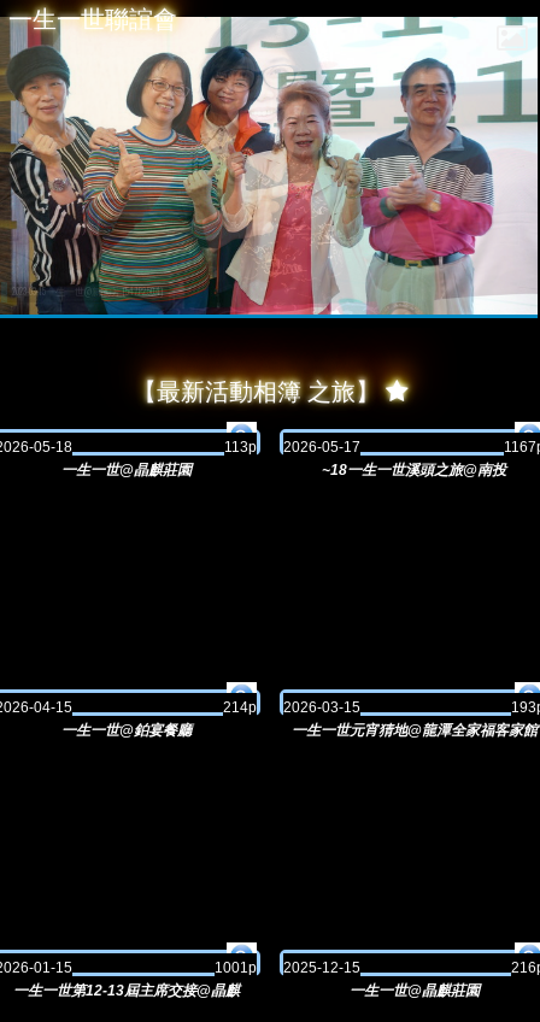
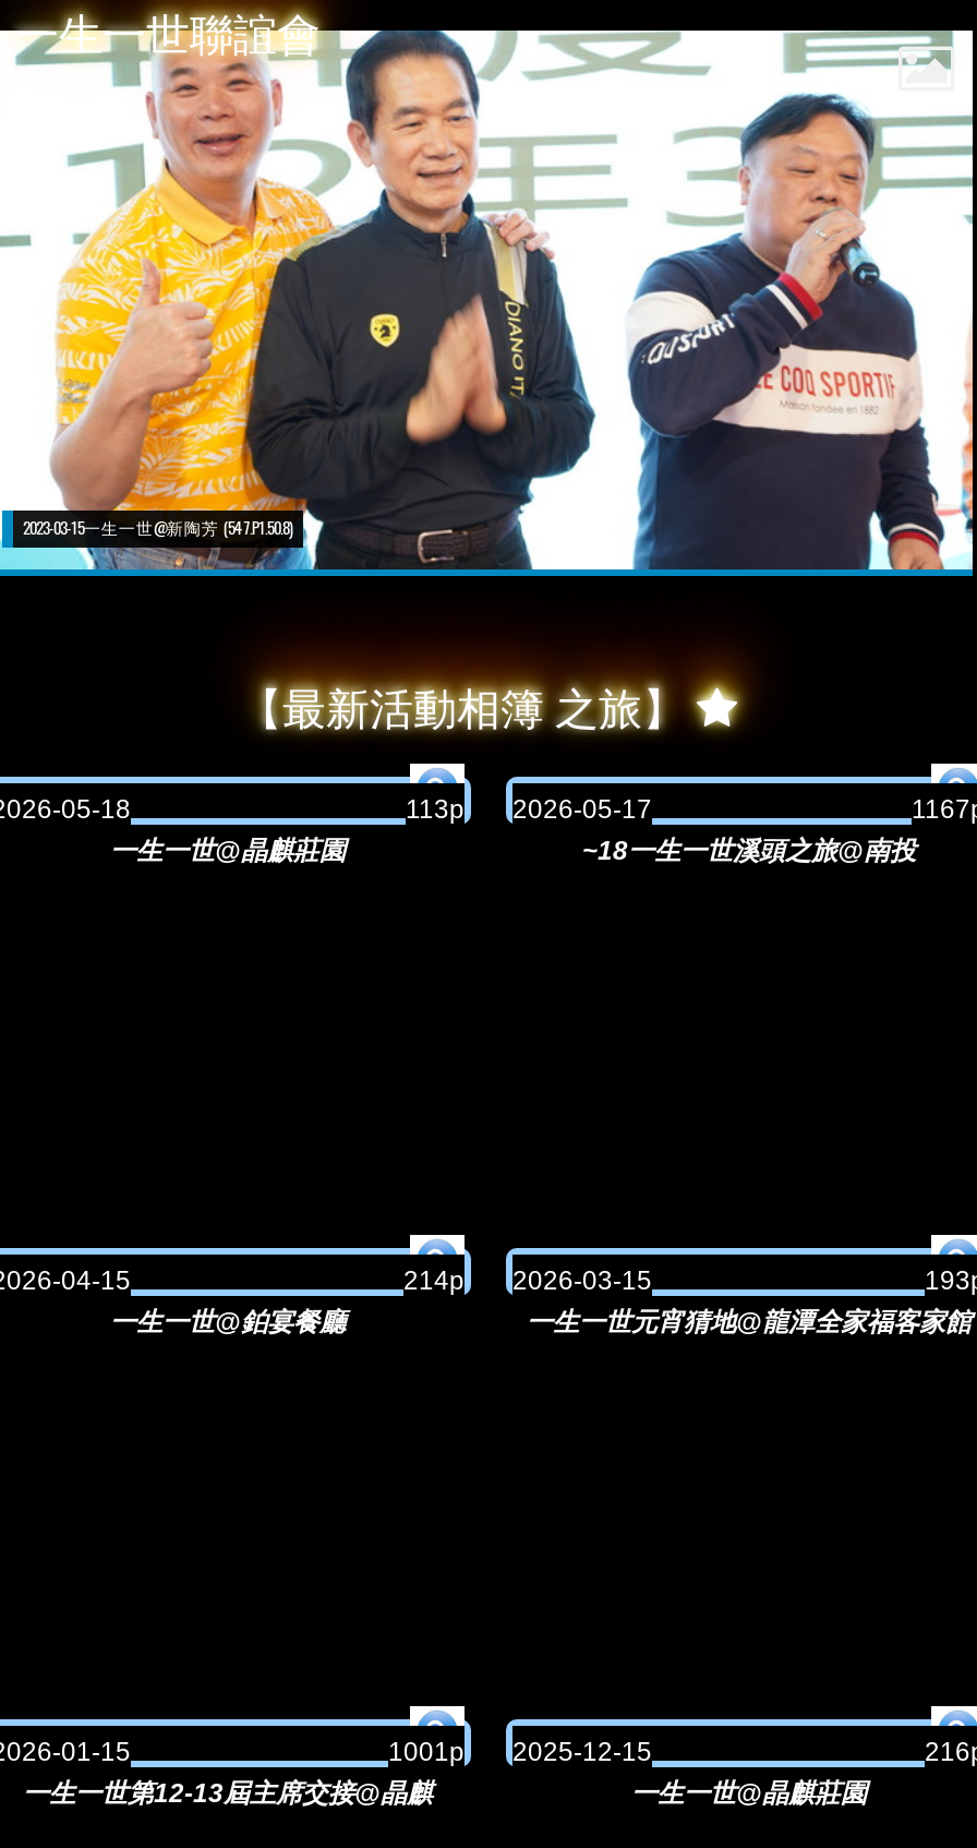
[4,16,536,316] [image] -> [7,28,970,572] [image]

